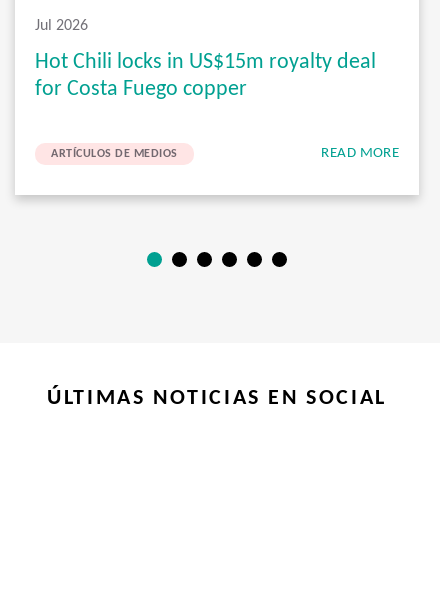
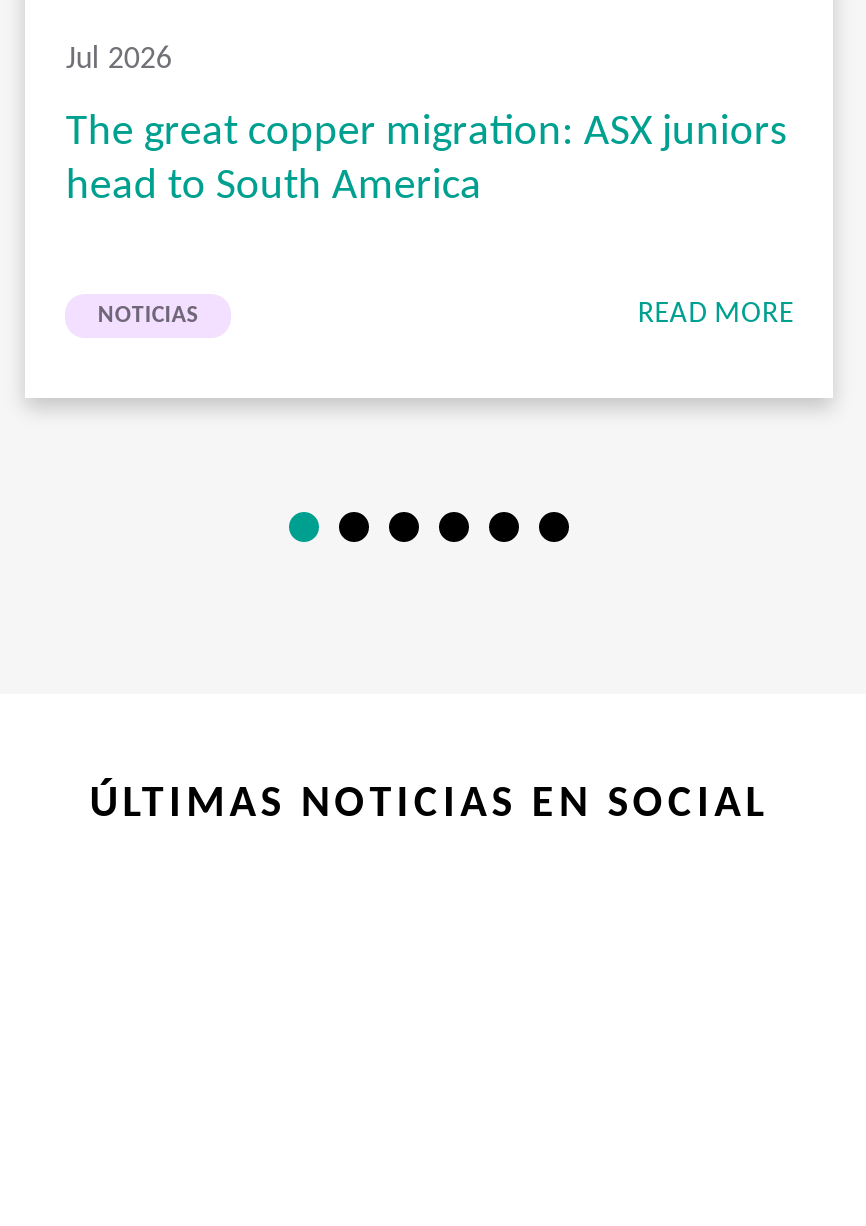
[35,51,376,101] Hot Chili locks in US$15m royalty deal | for Costa Fuego copper -> [66,110,788,210] The great copper migration: ASX juniors | head to South America
[51,148,177,160] ARTÍCULOS DE MEDIOS -> [98,304,199,328] NOTICIAS

